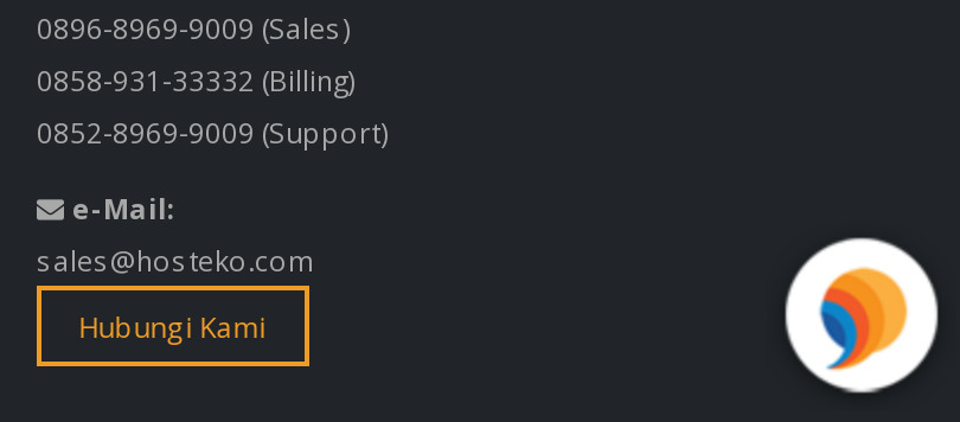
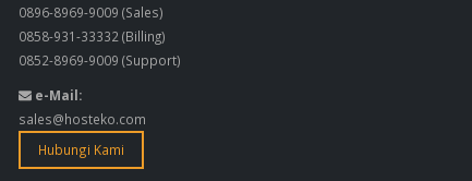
[783,235,940,394] [image] -> none

